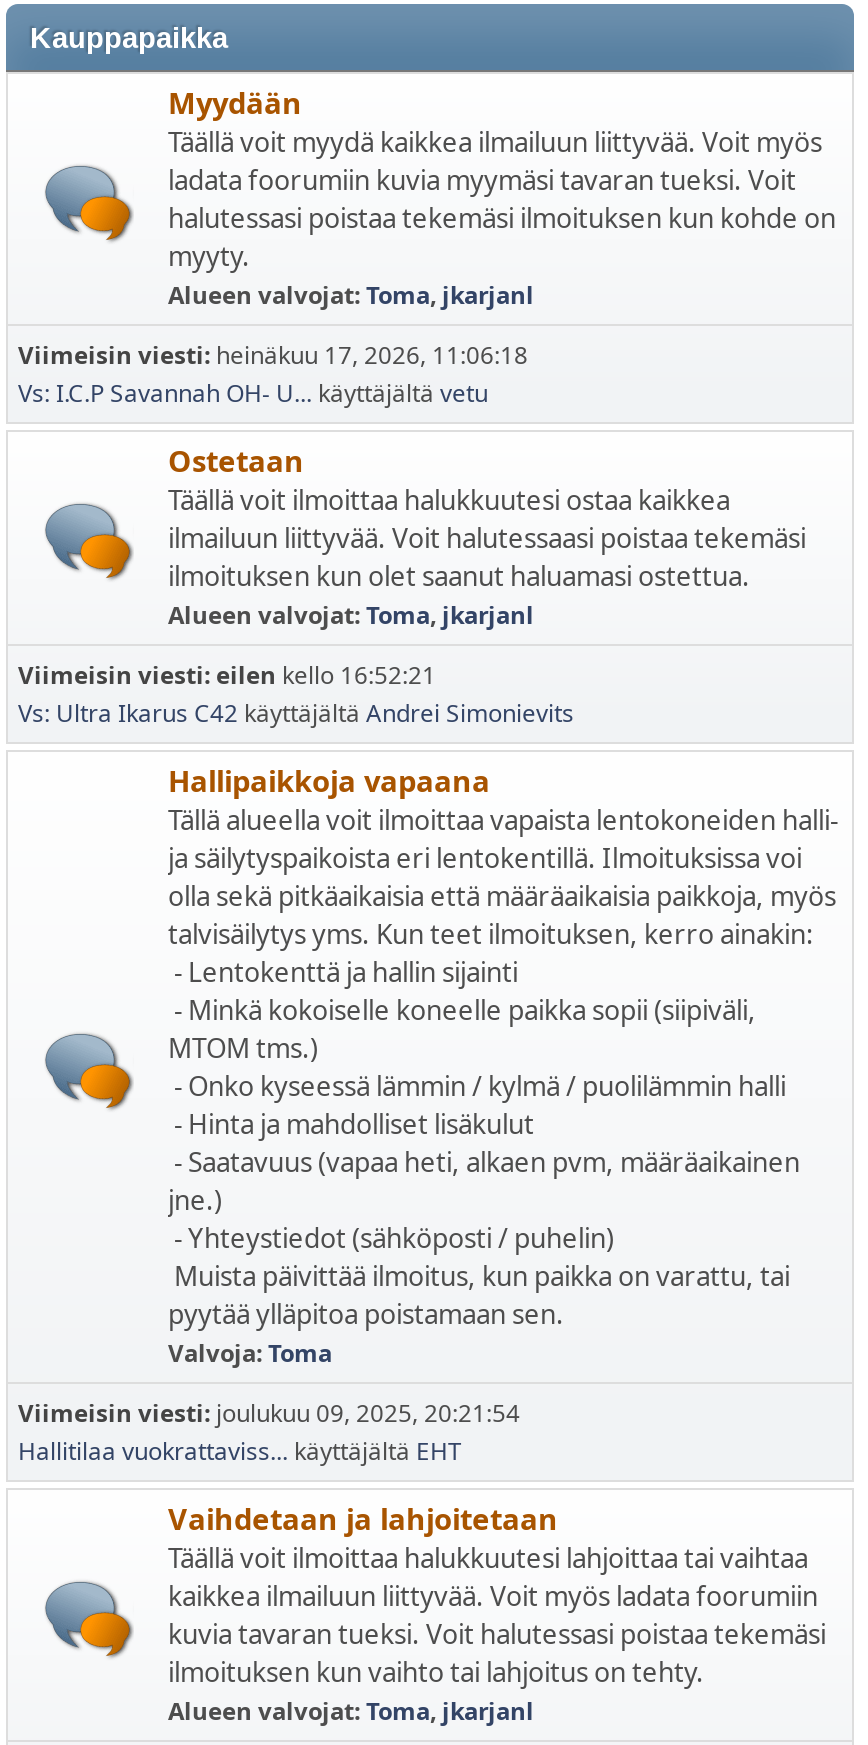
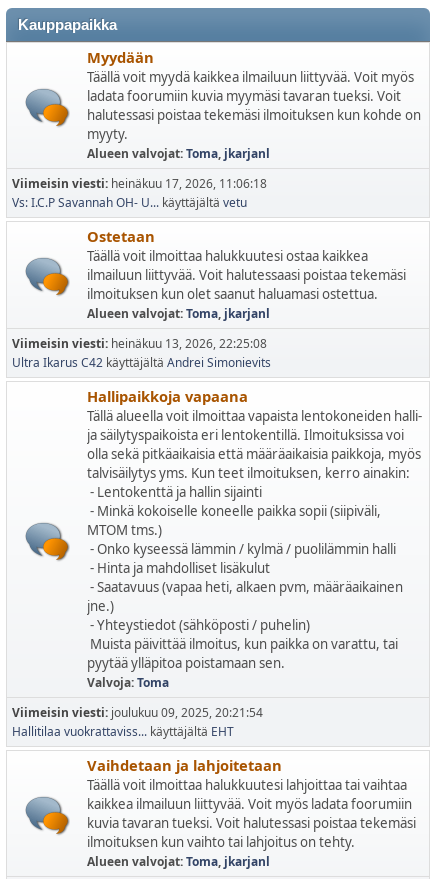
[18,658,574,730] Viimeisin viesti: eilen kello 16:52:21 | Vs: Ultra Ikarus C42 käyttäjältä Andrei Simonievits -> [12,335,271,371] Viimeisin viesti: heinäkuu 13, 2026, 22:25:08 | Ultra Ikarus C42 käyttäjältä Andrei Simonievits

